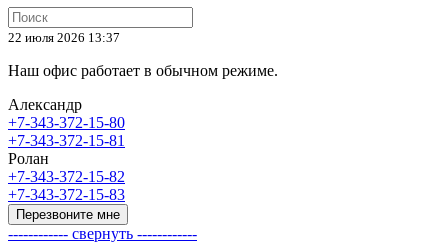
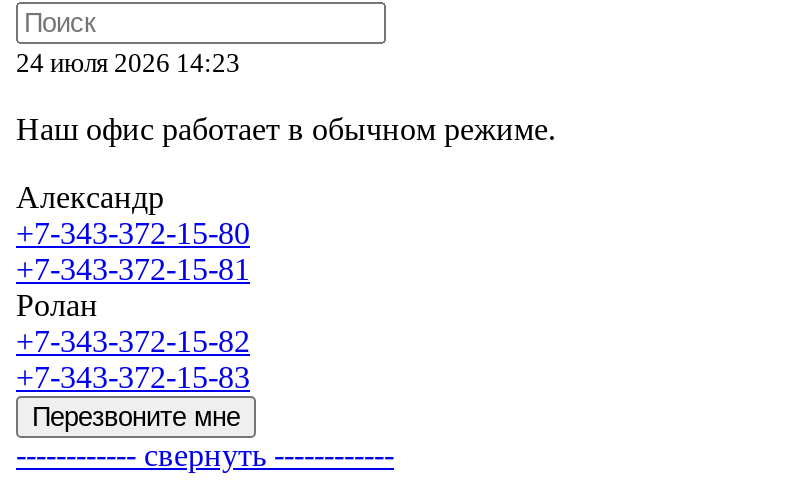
[8,30,120,45] 22 июля 2026 13:37 -> [16,48,240,78] 24 июля 2026 14:23

